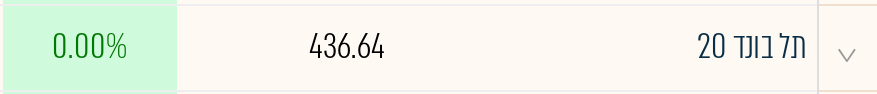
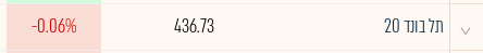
[52,22,128,72] 0.00% -> [31,13,77,40] -0.06%
[309,22,385,72] 436.64 -> [174,13,214,40] 436.73

